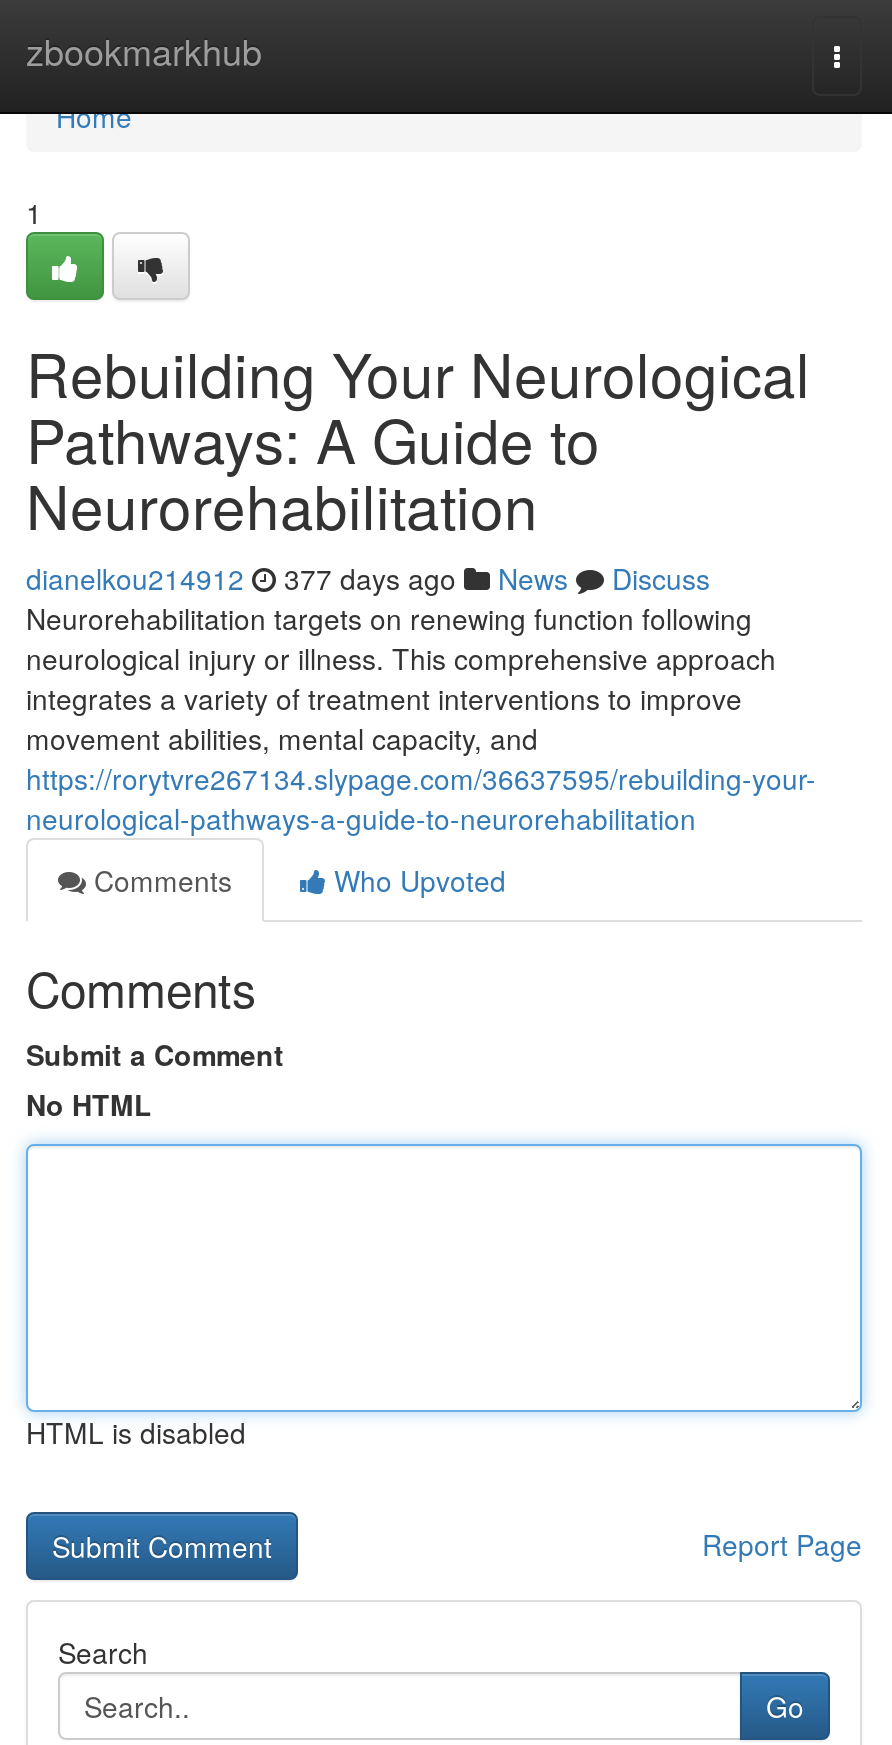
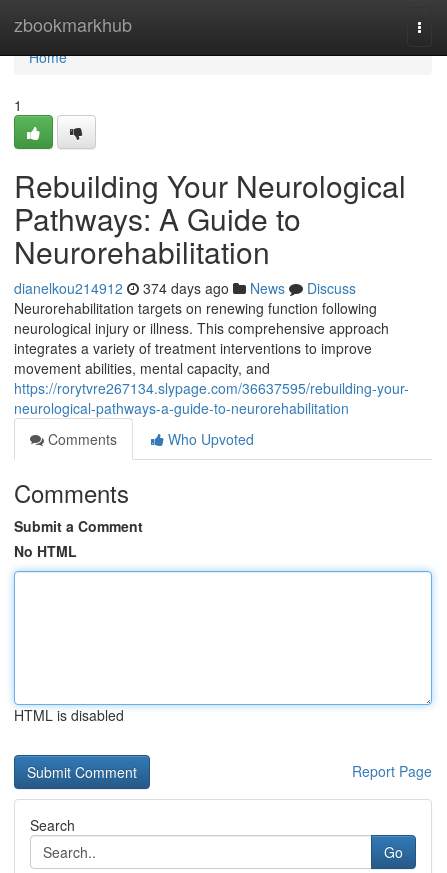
[26,558,710,598] dianelkou214912 377 days ago News Discuss -> [14,278,356,298] dianelkou214912 374 days ago News Discuss

